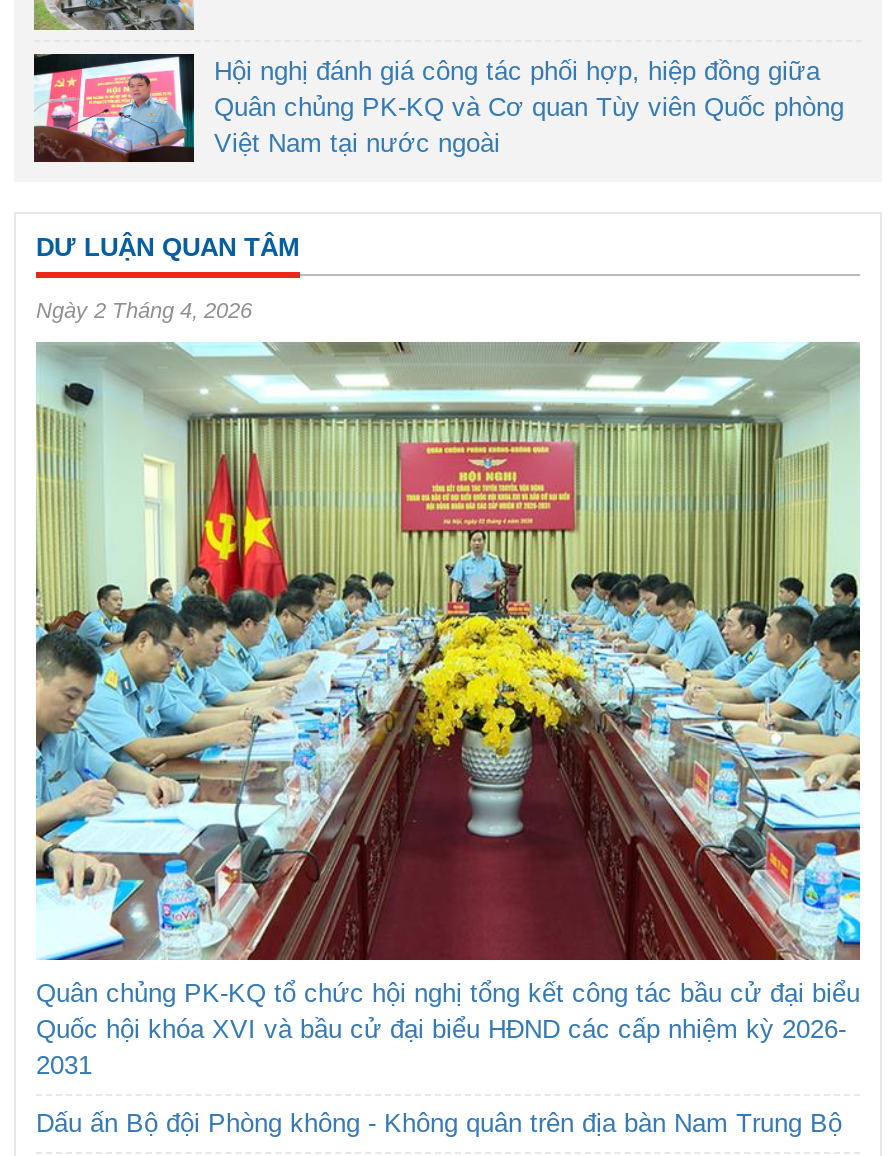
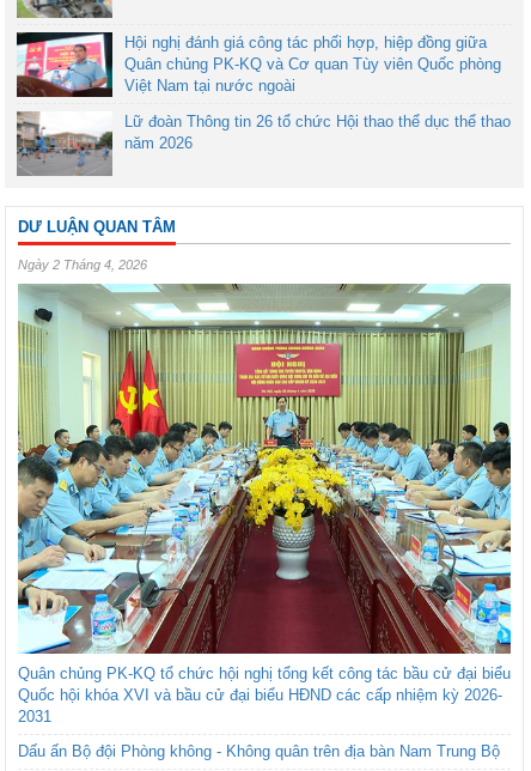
none -> [16,111,511,175] [image] | Lữ đoàn Thông tin 26 tổ chức Hội thao thể dục thể thao | năm 2026

